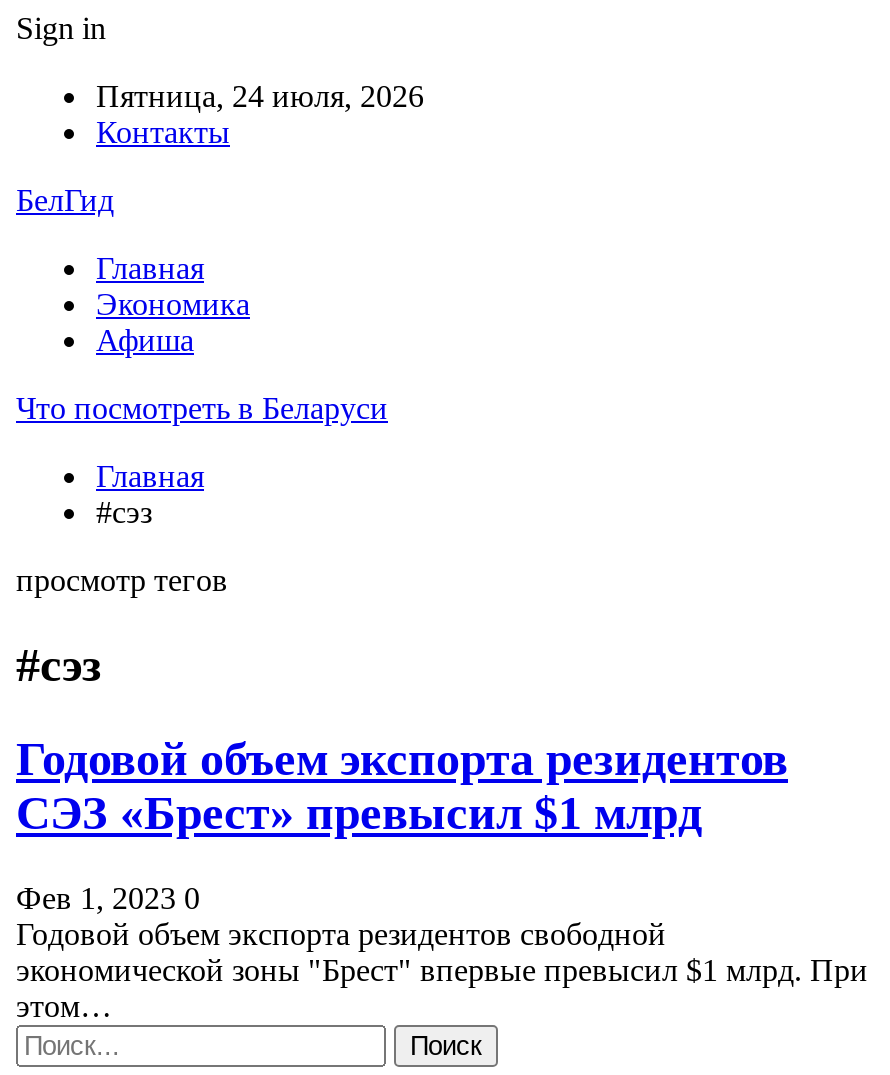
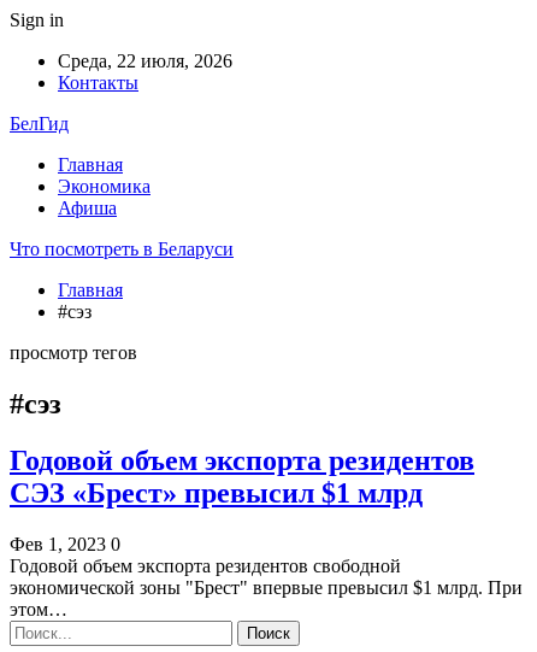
[96,79,424,113] Пятница, 24 июля, 2026 -> [58,51,232,71] Среда, 22 июля, 2026

